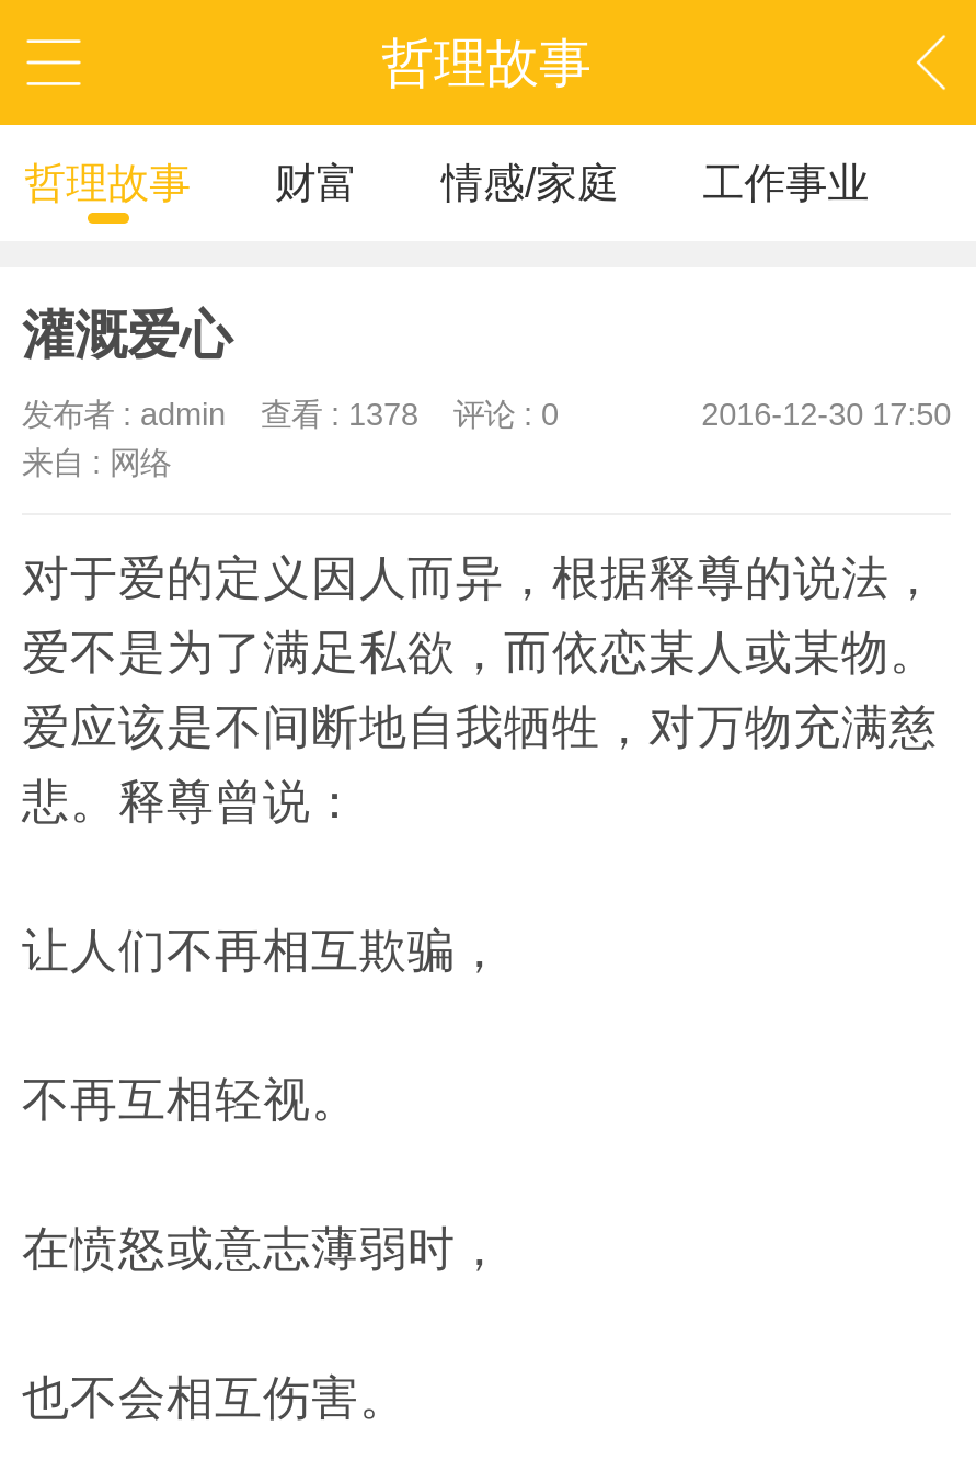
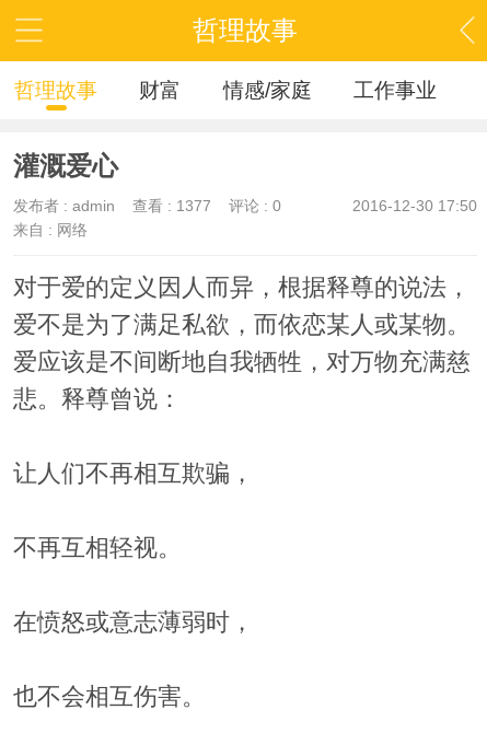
[22,396,558,431] 发布者 : admin 查看 : 1378 评论 : 0 -> [13,197,281,214] 发布者 : admin 查看 : 1377 评论 : 0

